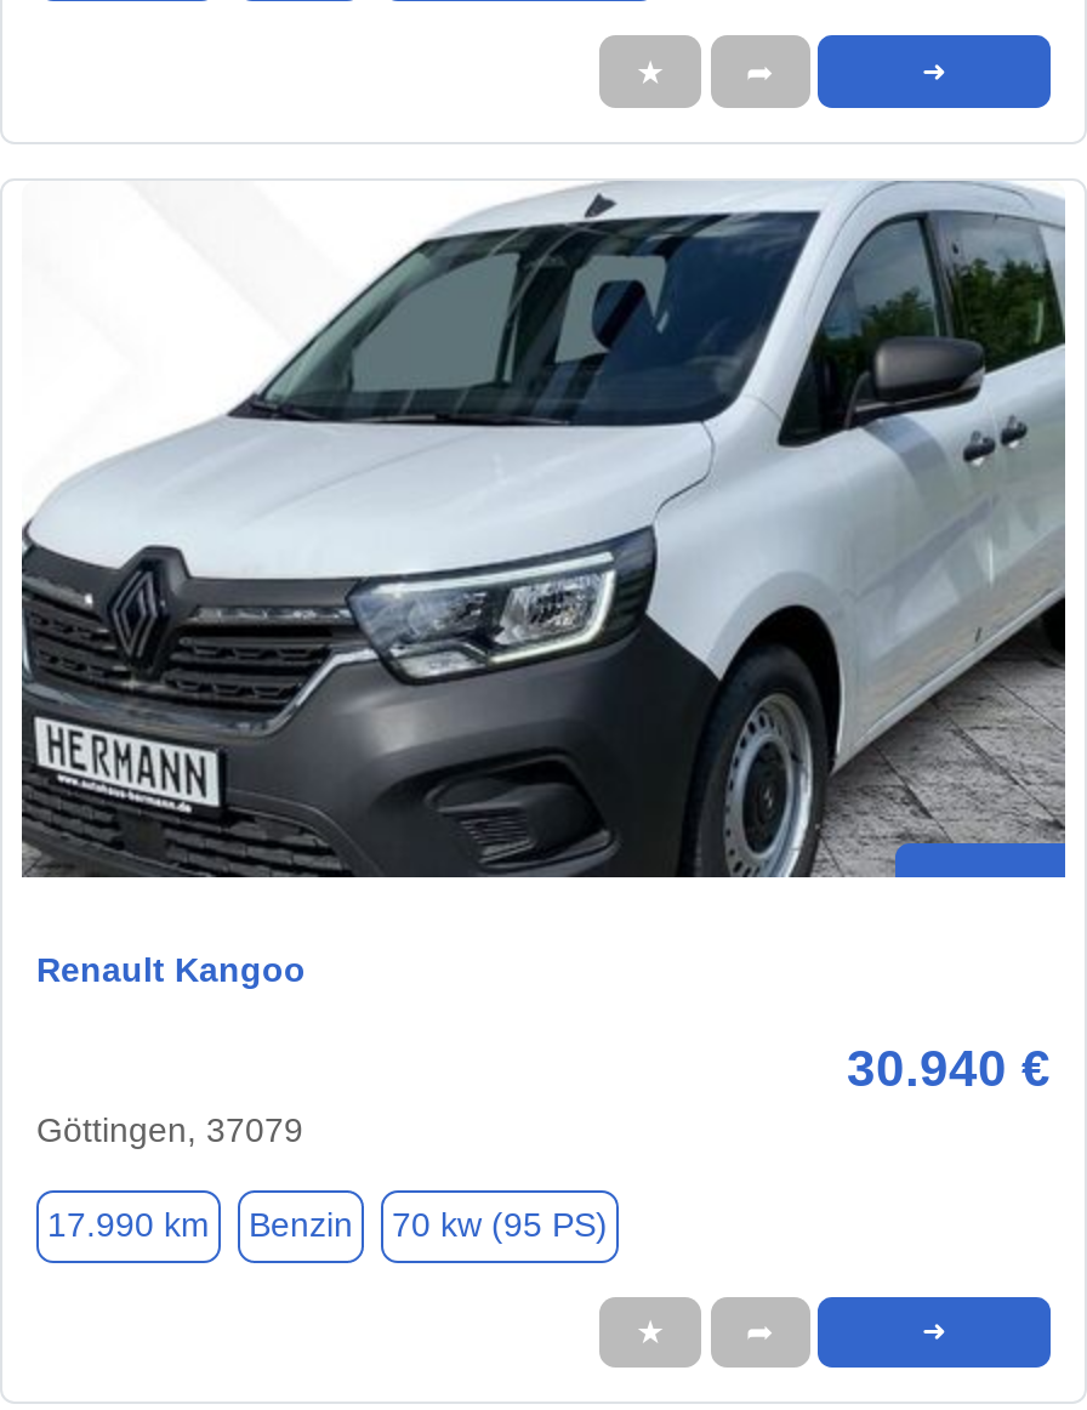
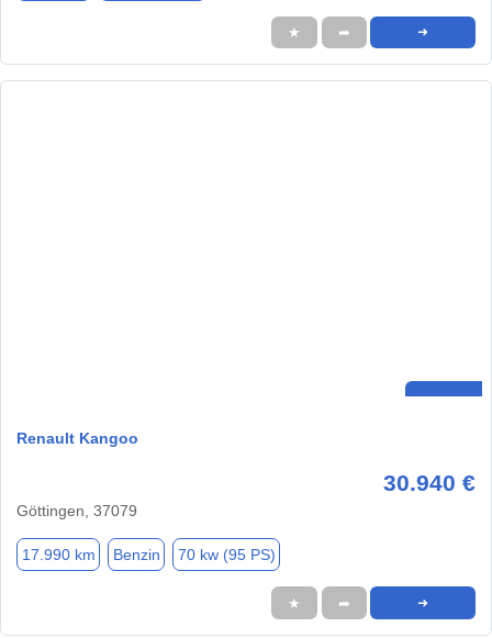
[19,180,1068,881] [image] -> none

